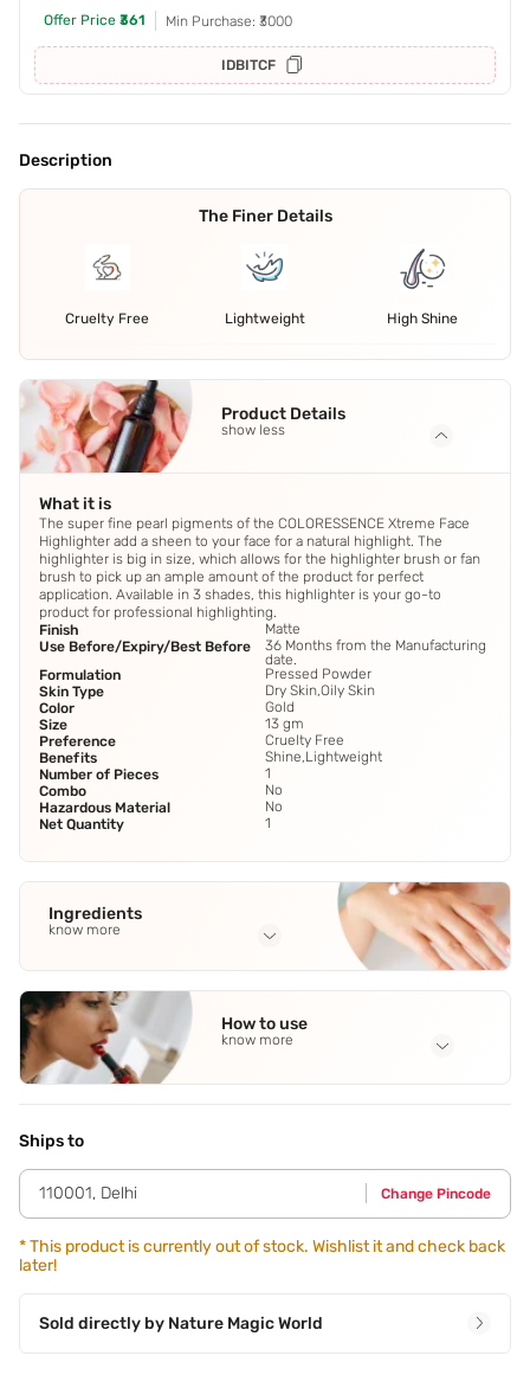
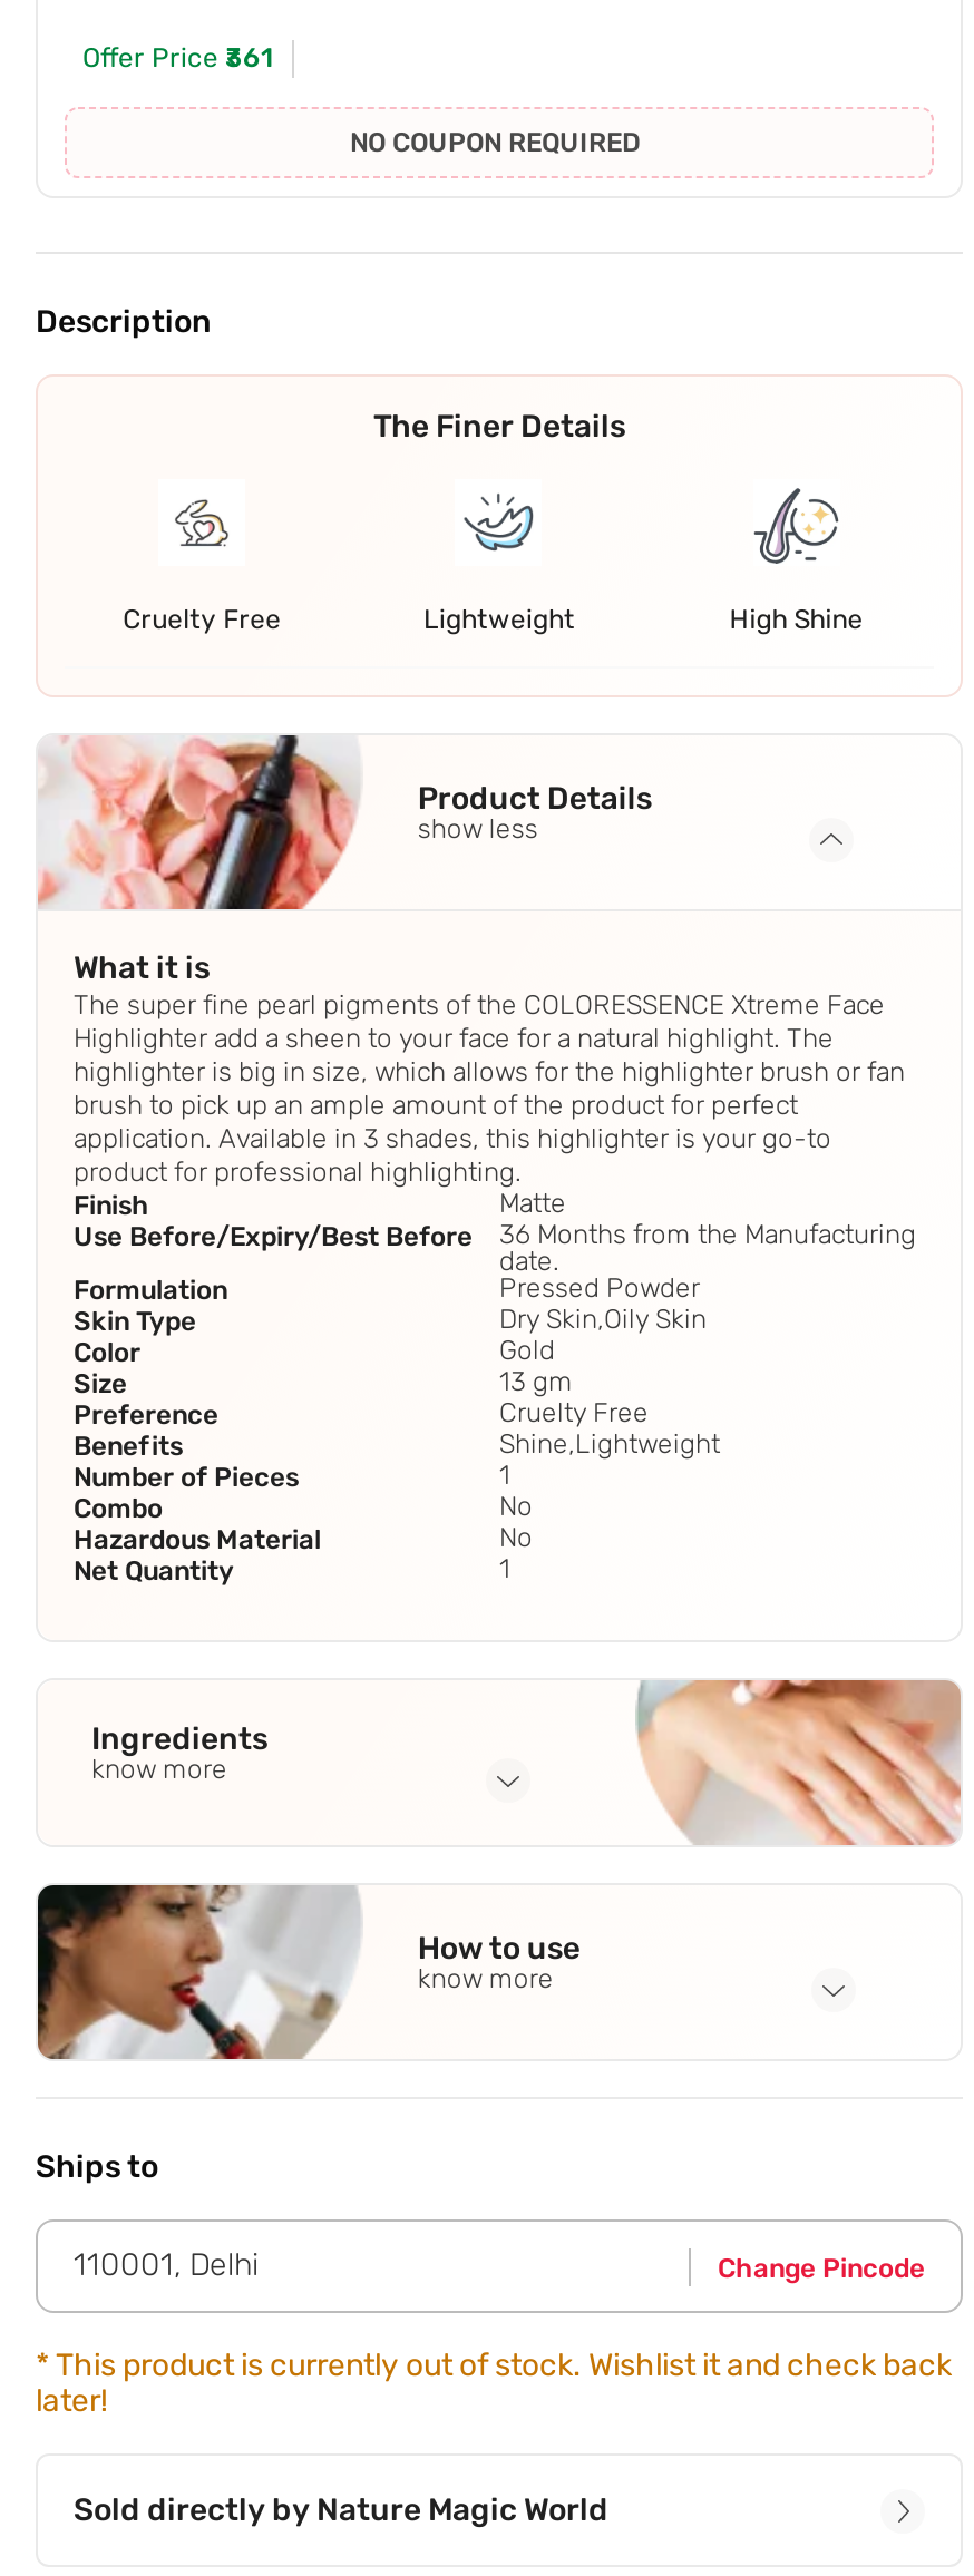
[166,13,292,74] Min Purchase: ₹3000 | IDBITCF -> [350,128,640,159] NO COUPON REQUIRED

